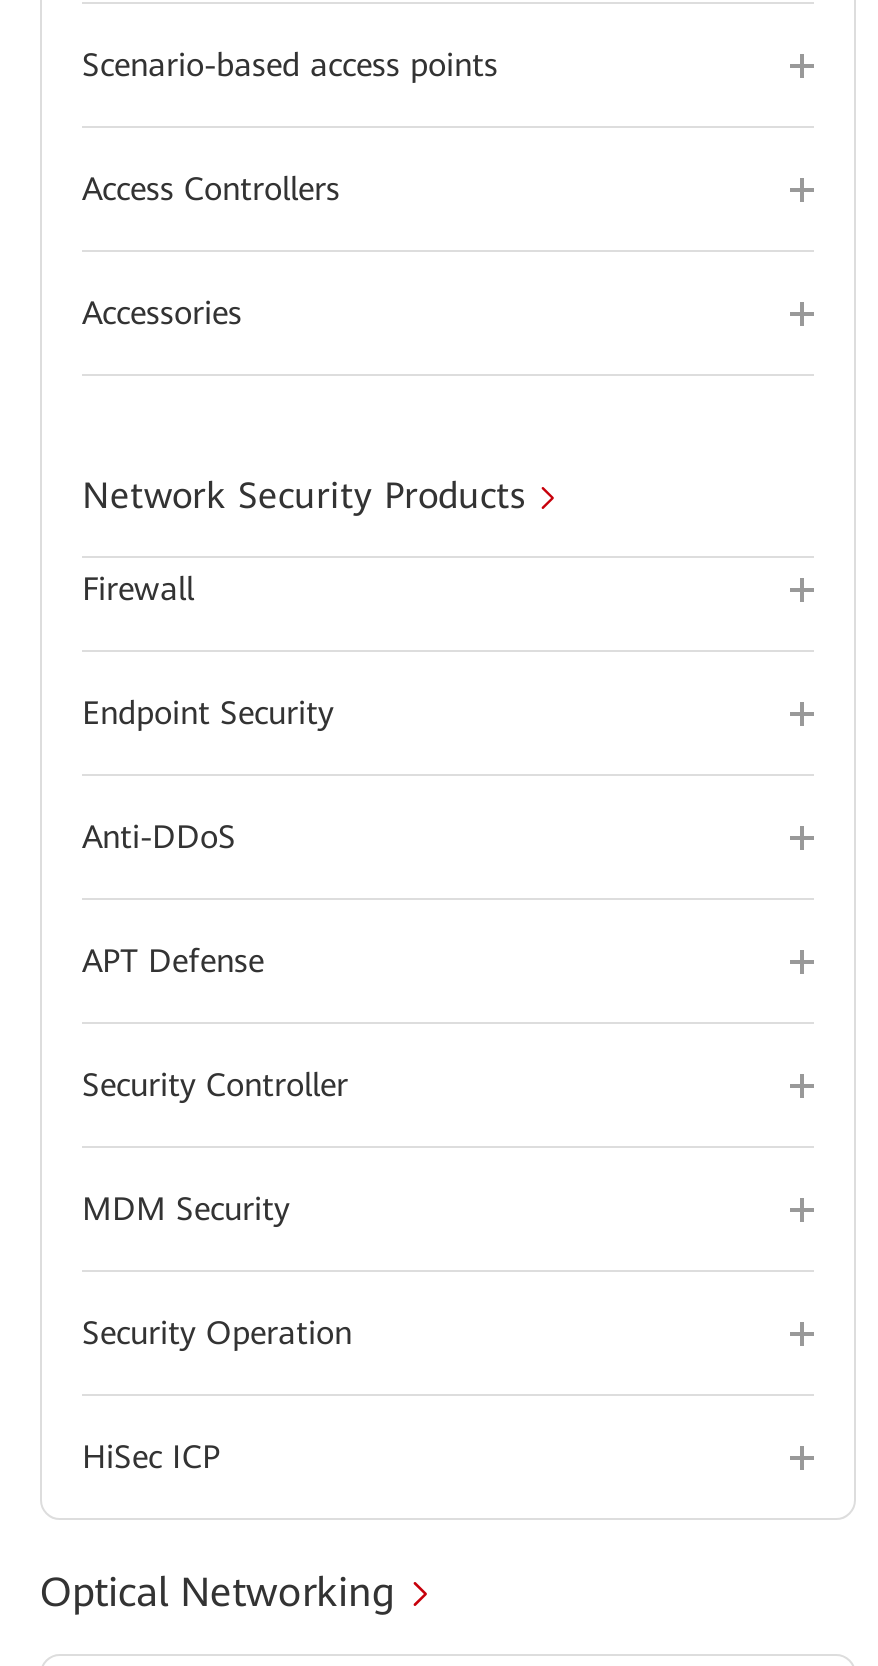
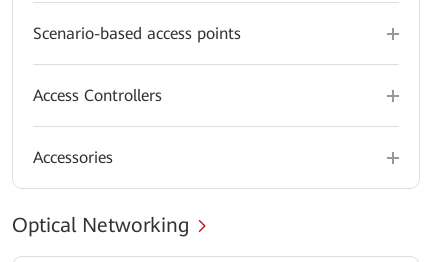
[82,474,526,1476] Network Security Products | Firewall | Endpoint Security | Anti-DDoS | APT Defense | Security Controller | MDM Security | Security Operation | HiSec ICP -> none

